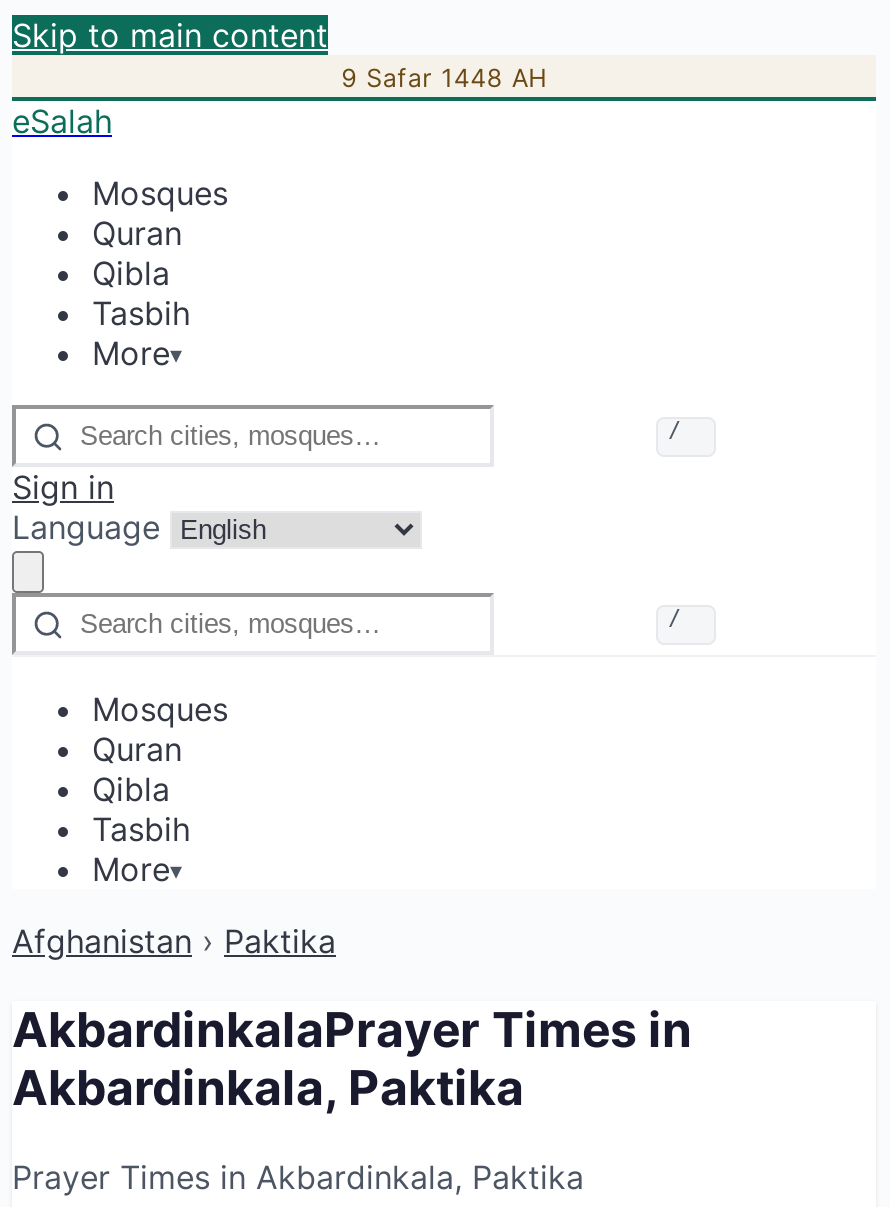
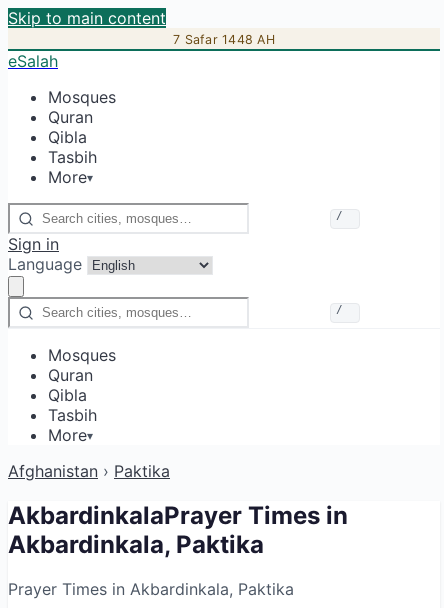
[341,63,547,93] 9 Safar 1448 AH -> [173,32,275,47] 7 Safar 1448 AH

